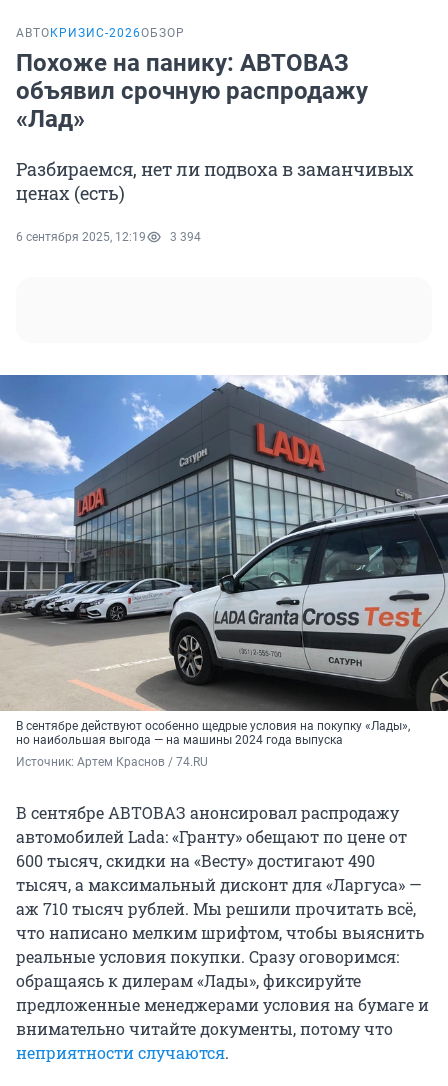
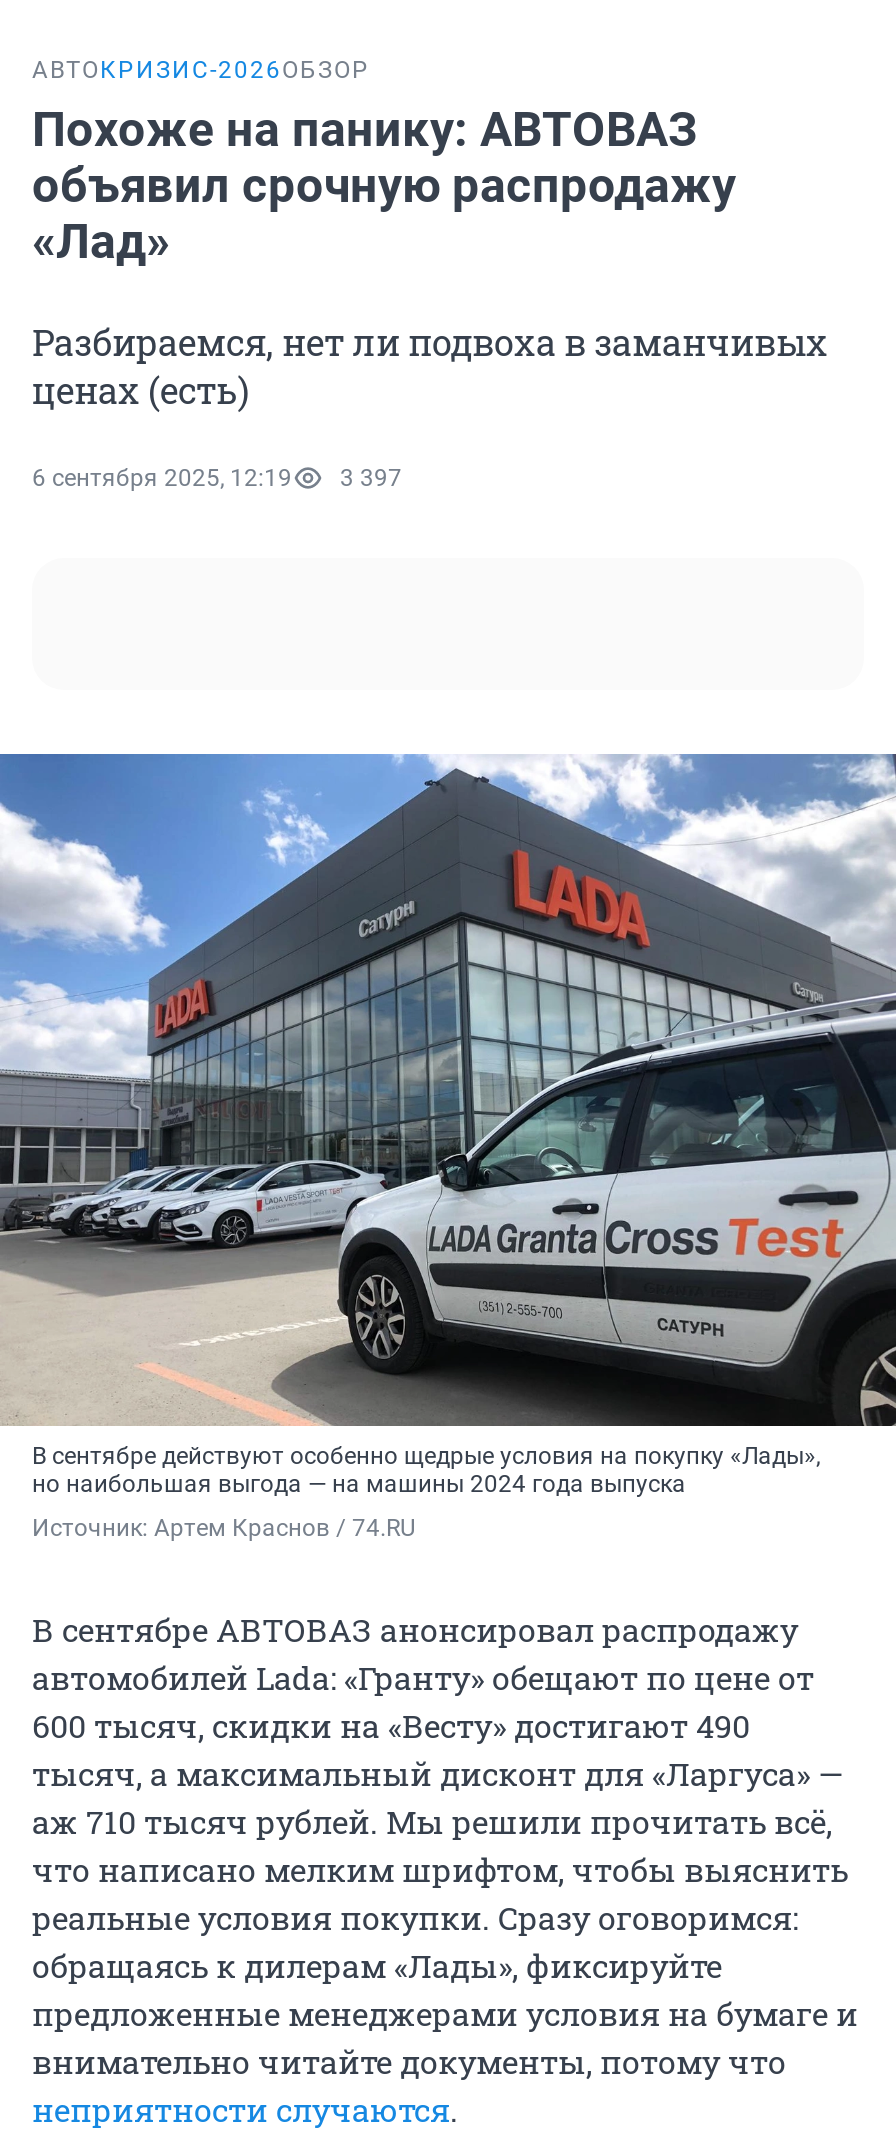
[16,230,201,244] 6 сентября 2025, 12:19 3 394 -> [32,464,402,492] 6 сентября 2025, 12:19 3 397

